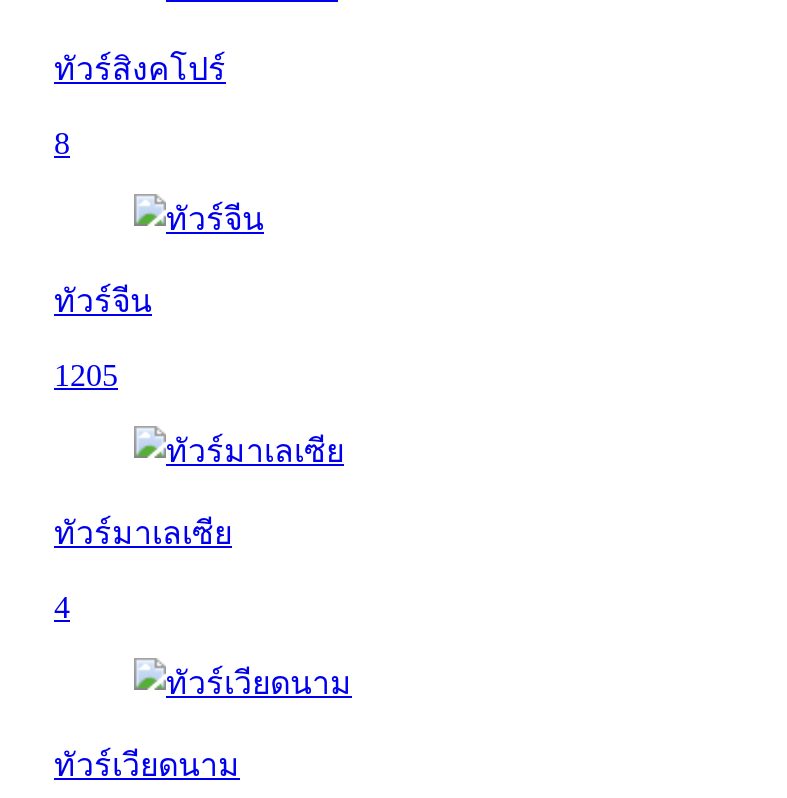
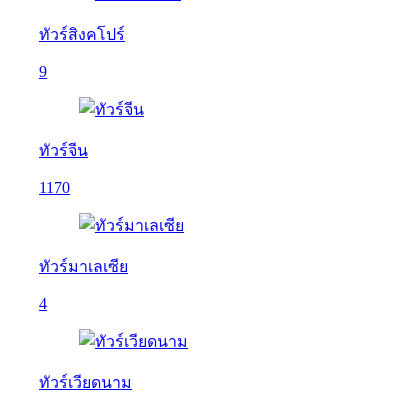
[54,126,70,160] 8 -> [39,63,47,80] 9
[54,358,118,392] 1205 -> [39,179,70,196] 1170

